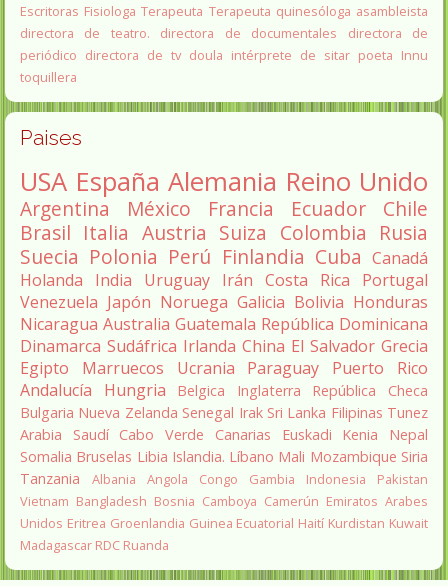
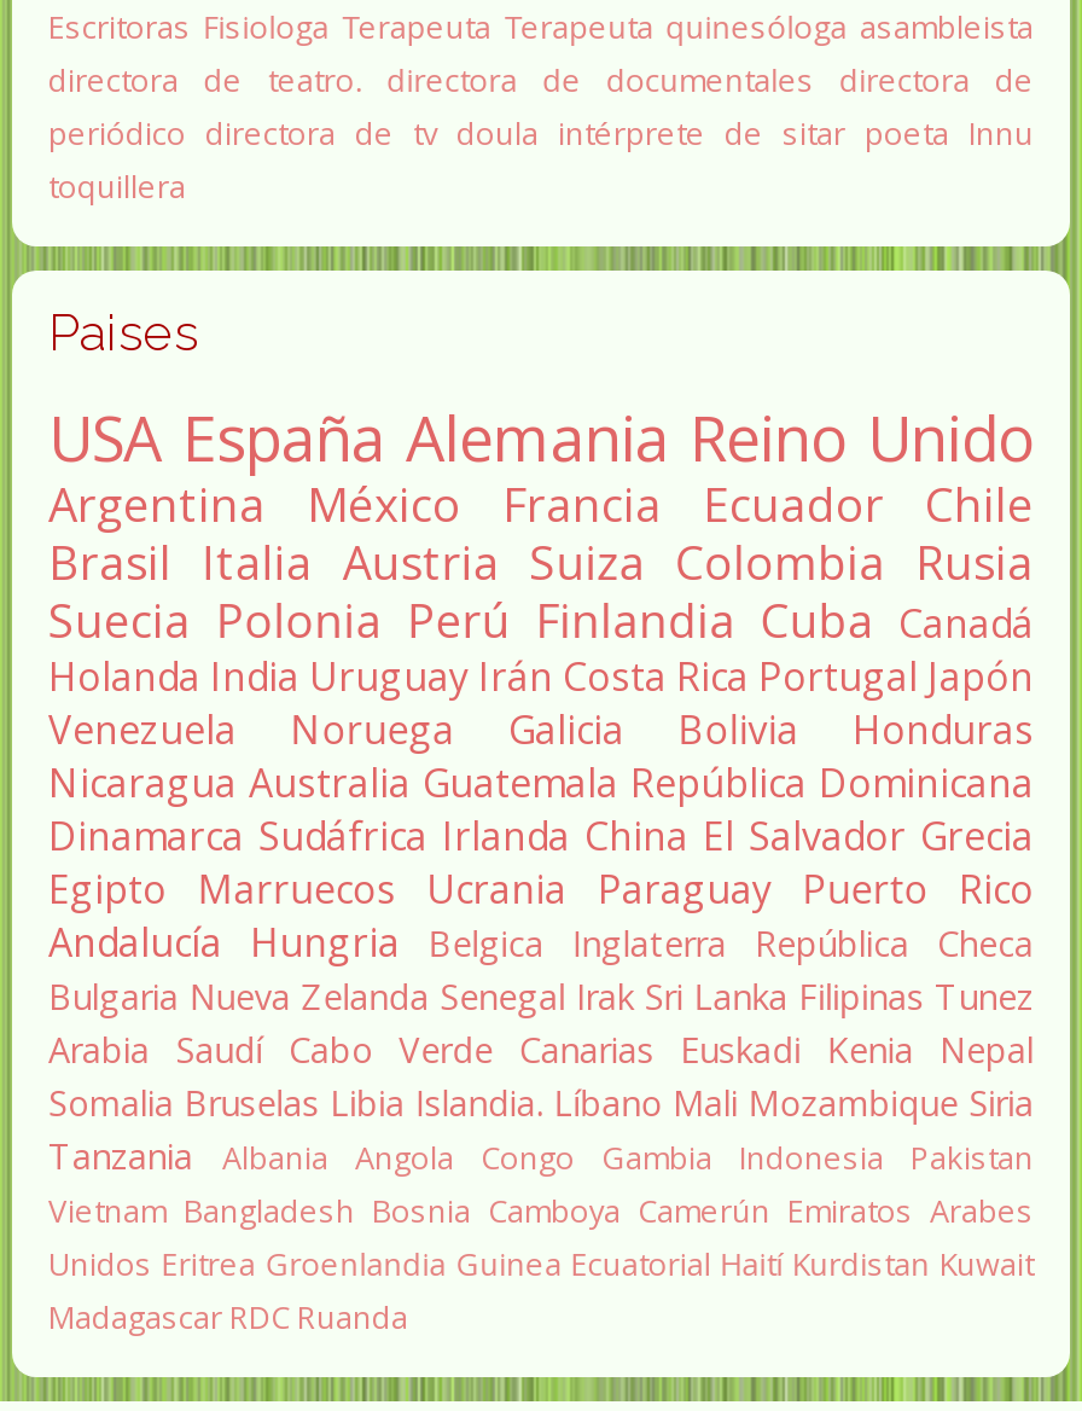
[20,269,428,313] Holanda India Uruguay Irán Costa Rica Portugal | Venezuela Japón Noruega Galicia Bolivia Honduras -> [48,650,1034,756] Holanda India Uruguay Irán Costa Rica Portugal Japón | Venezuela | Noruega | Galicia | Bolivia | Honduras

